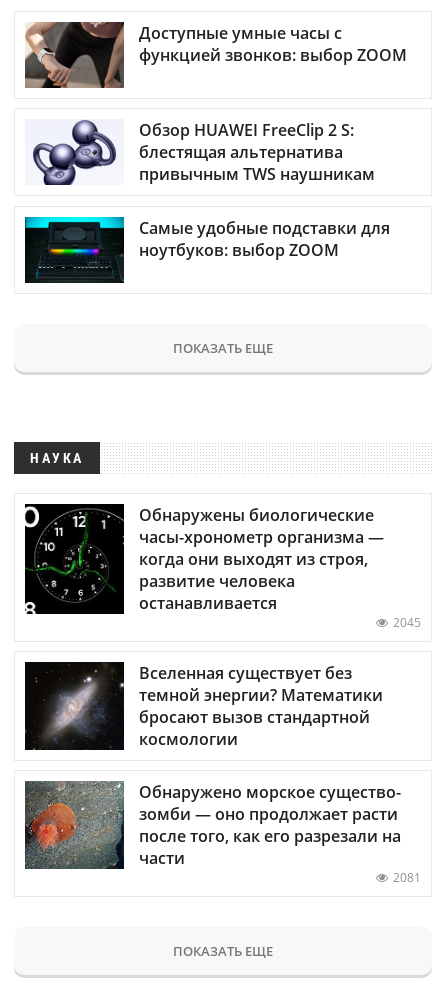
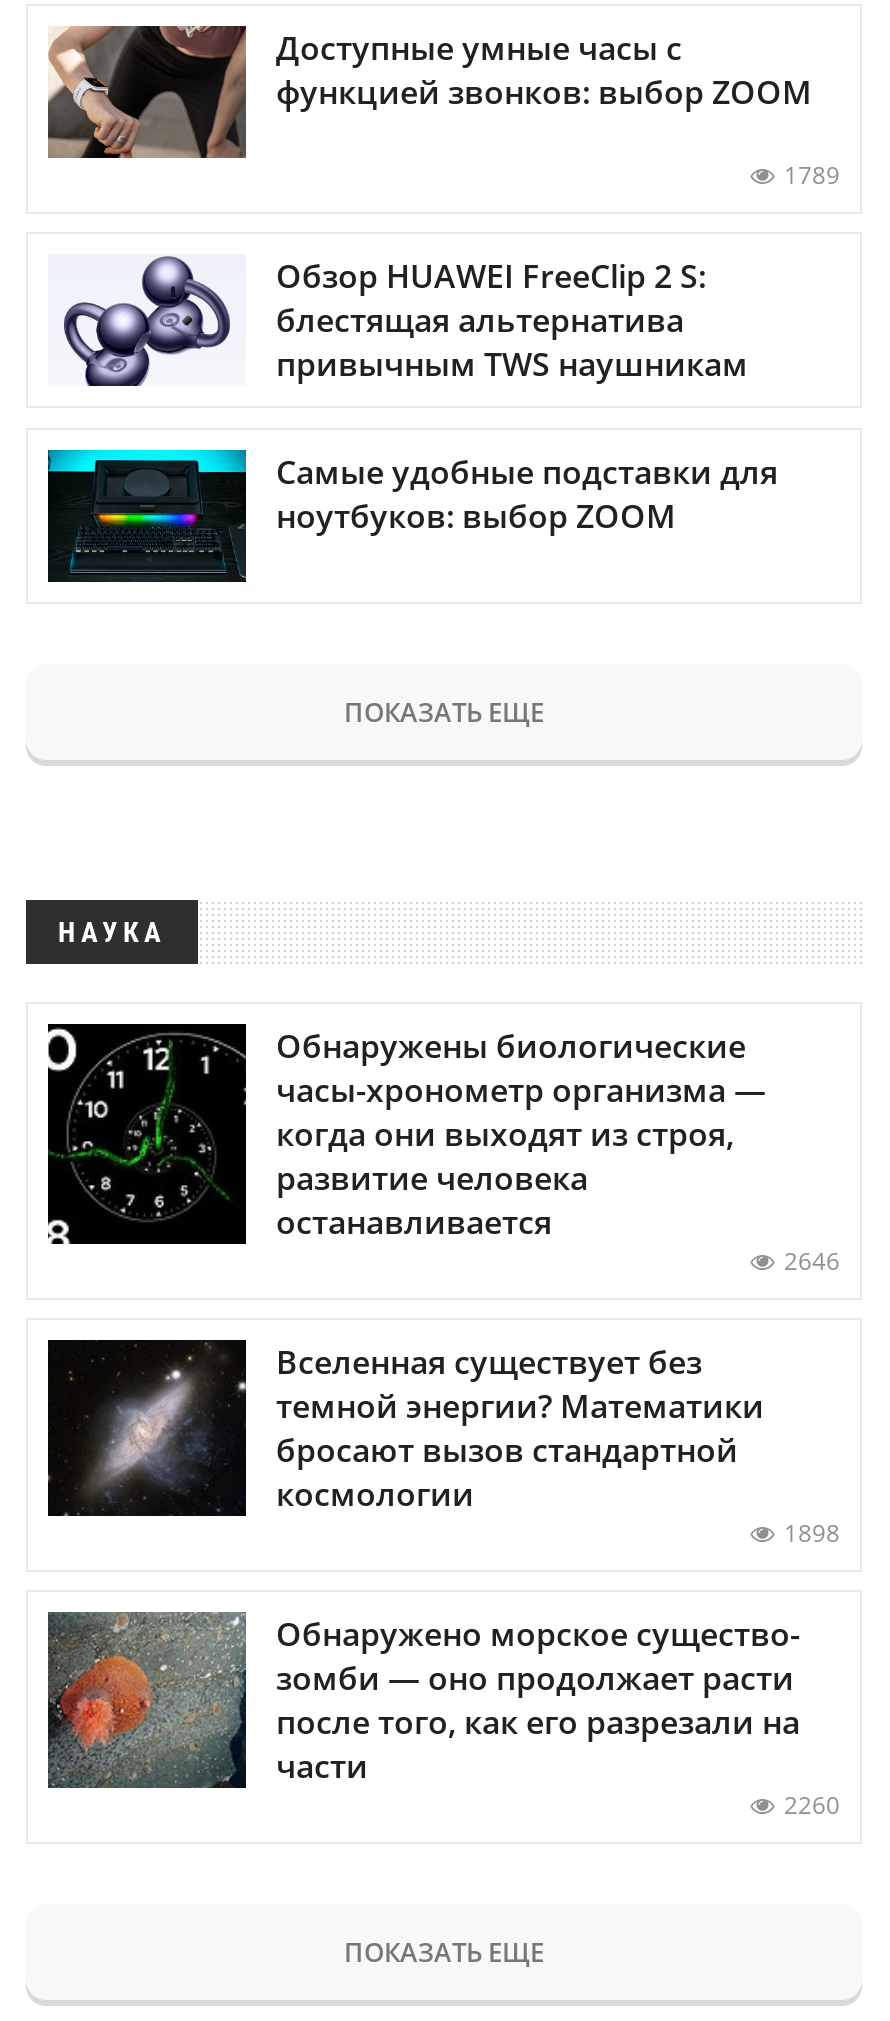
none -> [784,158,840,192] 1789
[393,614,421,631] 2045 -> [784,1243,840,1277] 2646
none -> [784,1516,840,1550] 1898
[393,869,421,886] 2081 -> [784,1788,840,1822] 2260

